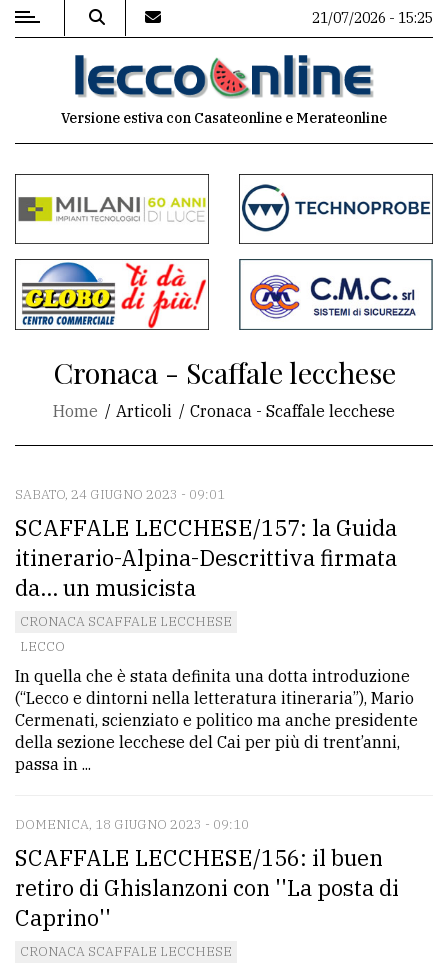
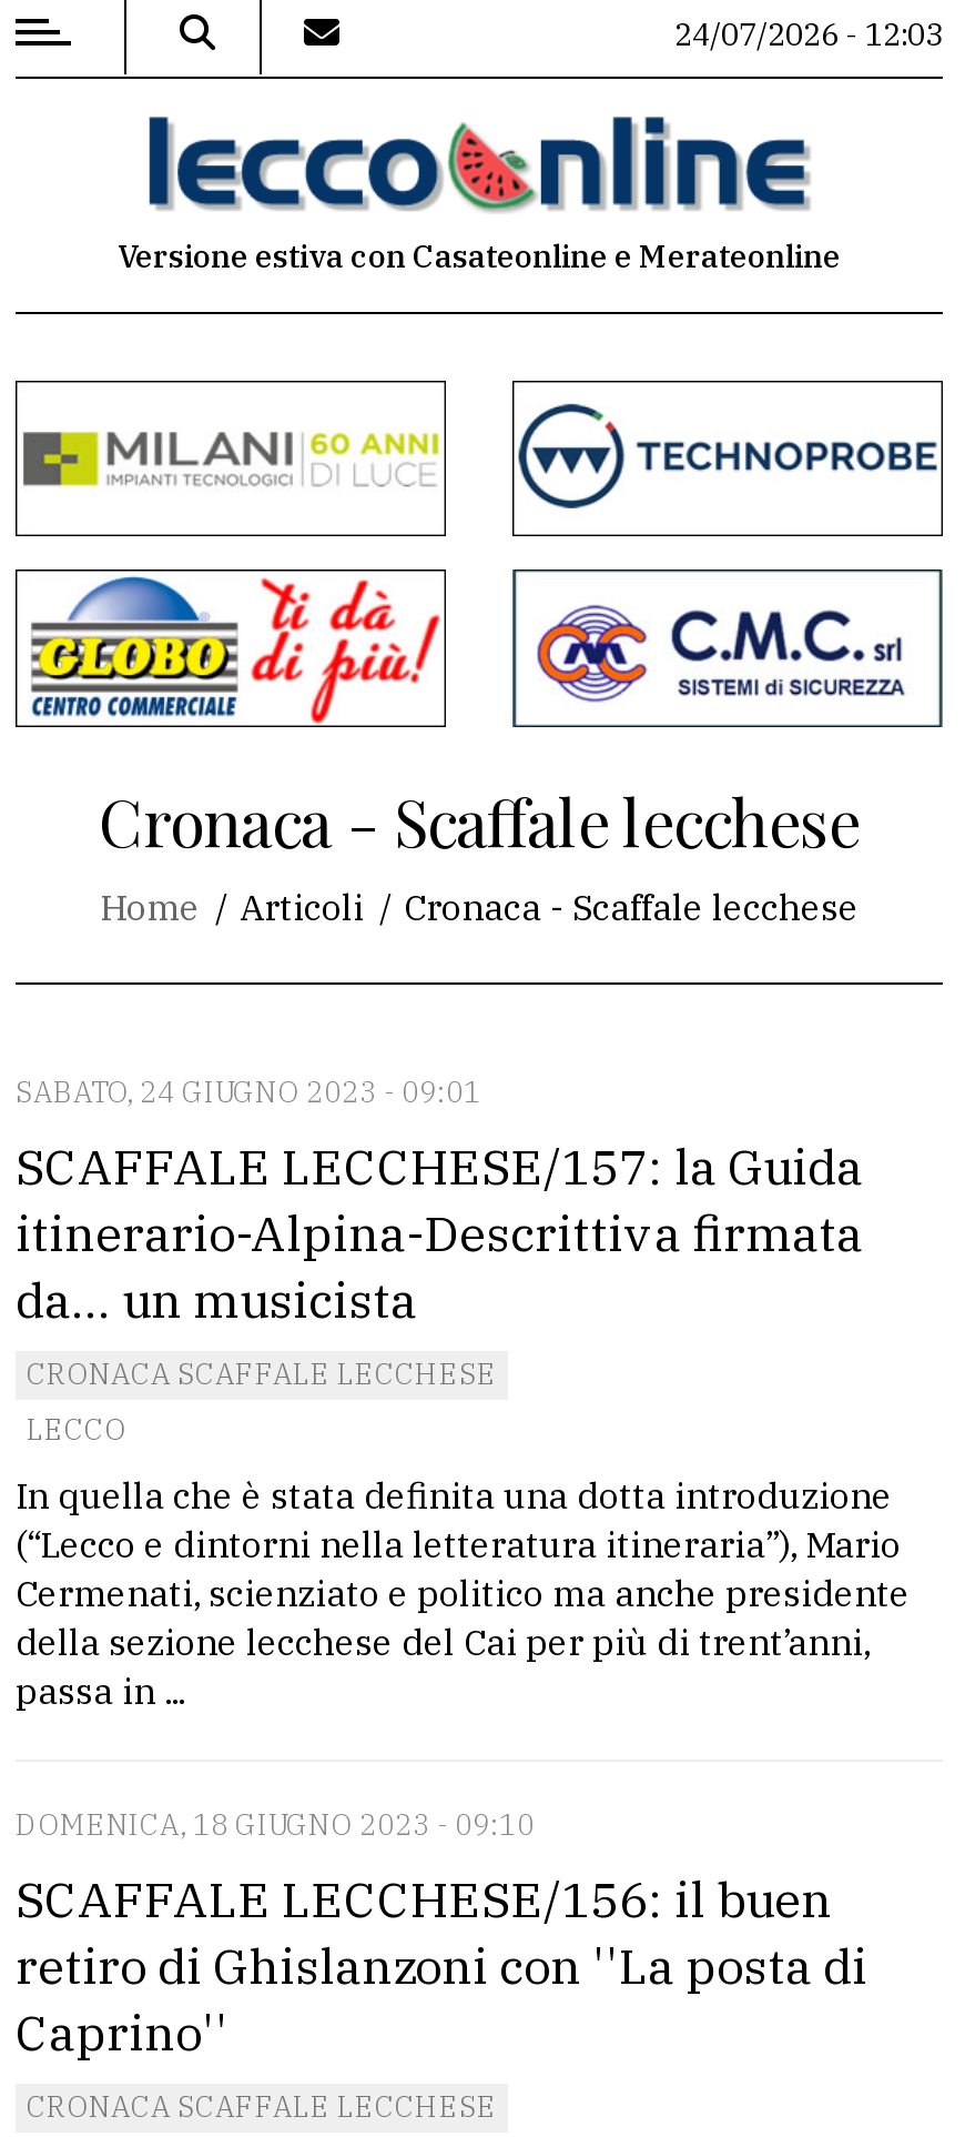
[312,9,433,27] 21/07/2026 - 15:25 -> [674,14,943,54] 24/07/2026 - 12:03

